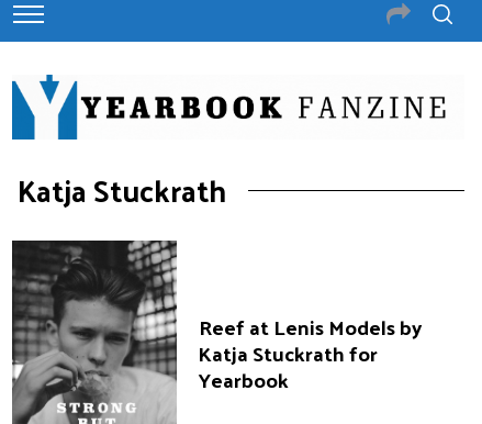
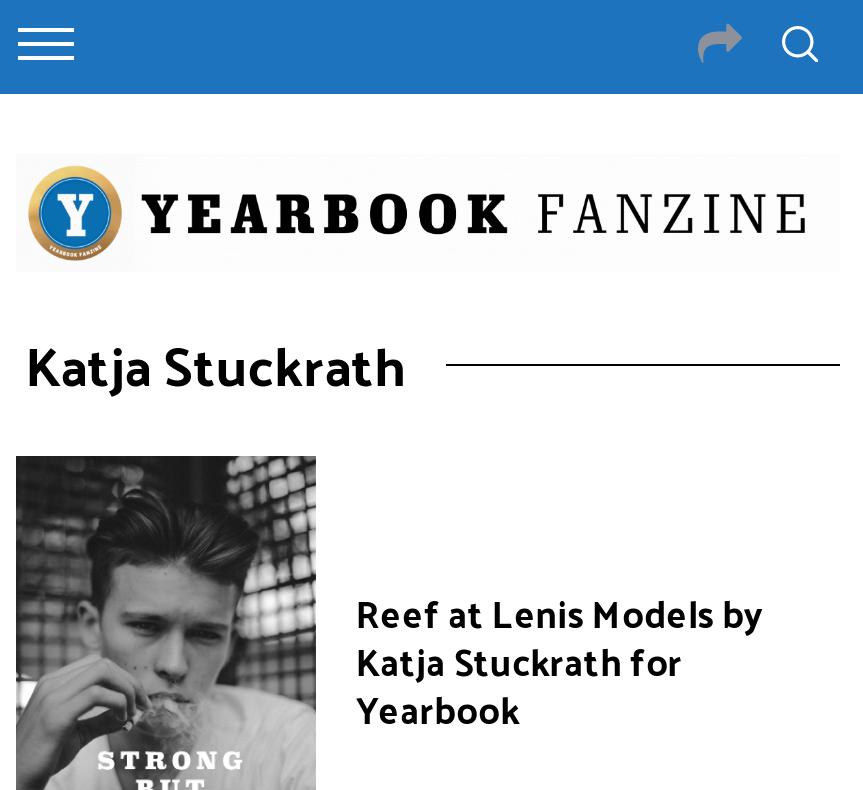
[11,74,78,141] [image] -> [16,154,134,272] [image]

